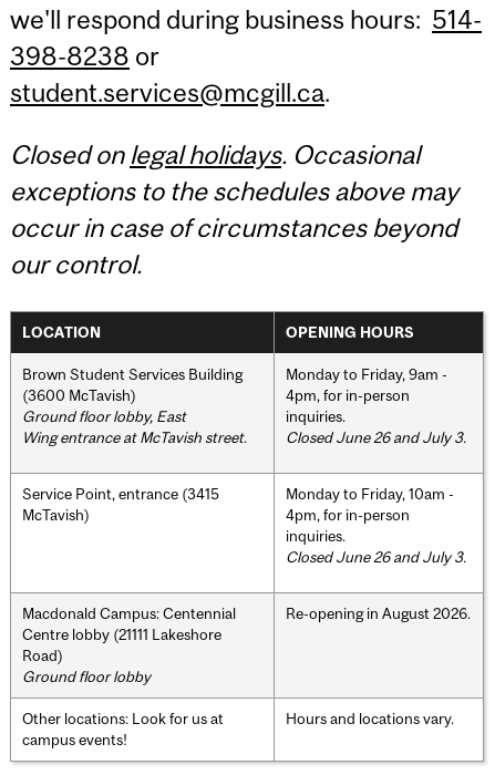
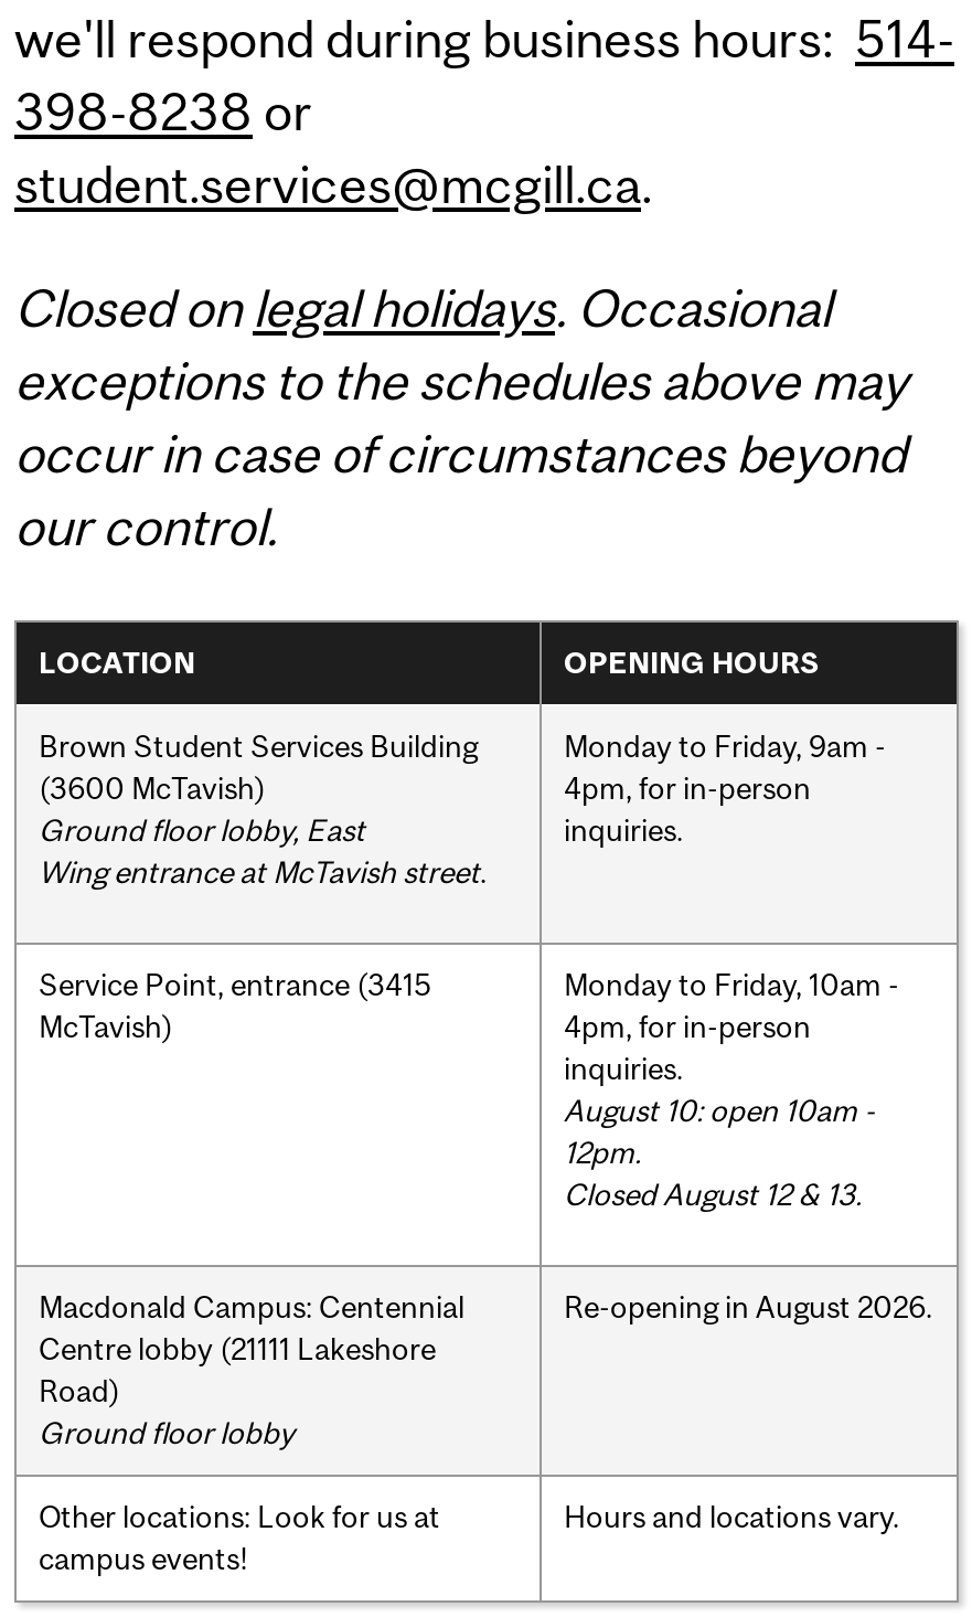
[286,428,466,446] Closed June 26 and July 3. -> none
[286,548,466,565] Closed June 26 and July 3. -> [564,1092,875,1211] August 10: open 10am - | 12pm. | Closed August 12 & 13.

